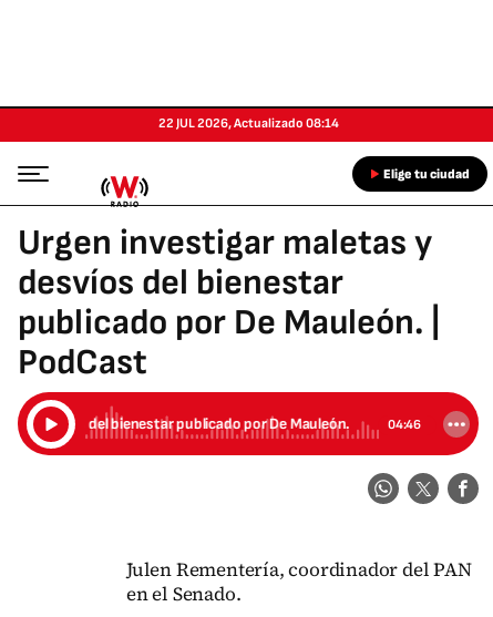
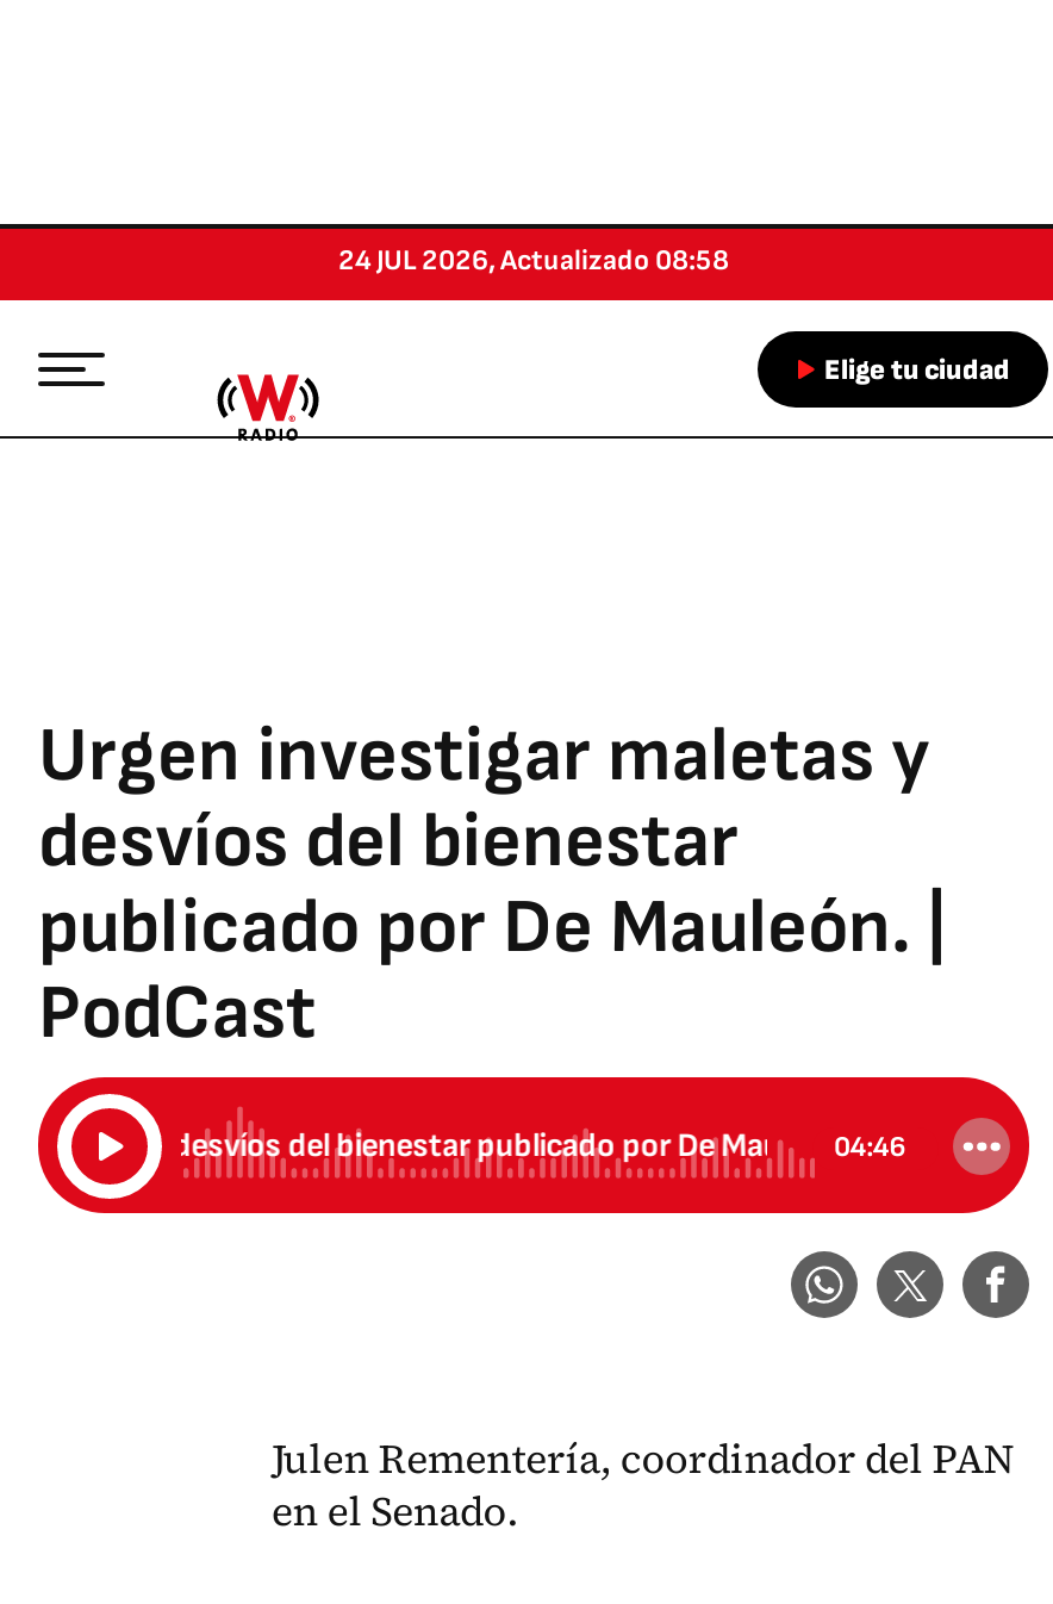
[158,115,338,132] 22 JUL 2026,Actualizado 08:14 -> [338,243,729,279] 24 JUL 2026,Actualizado 08:58

